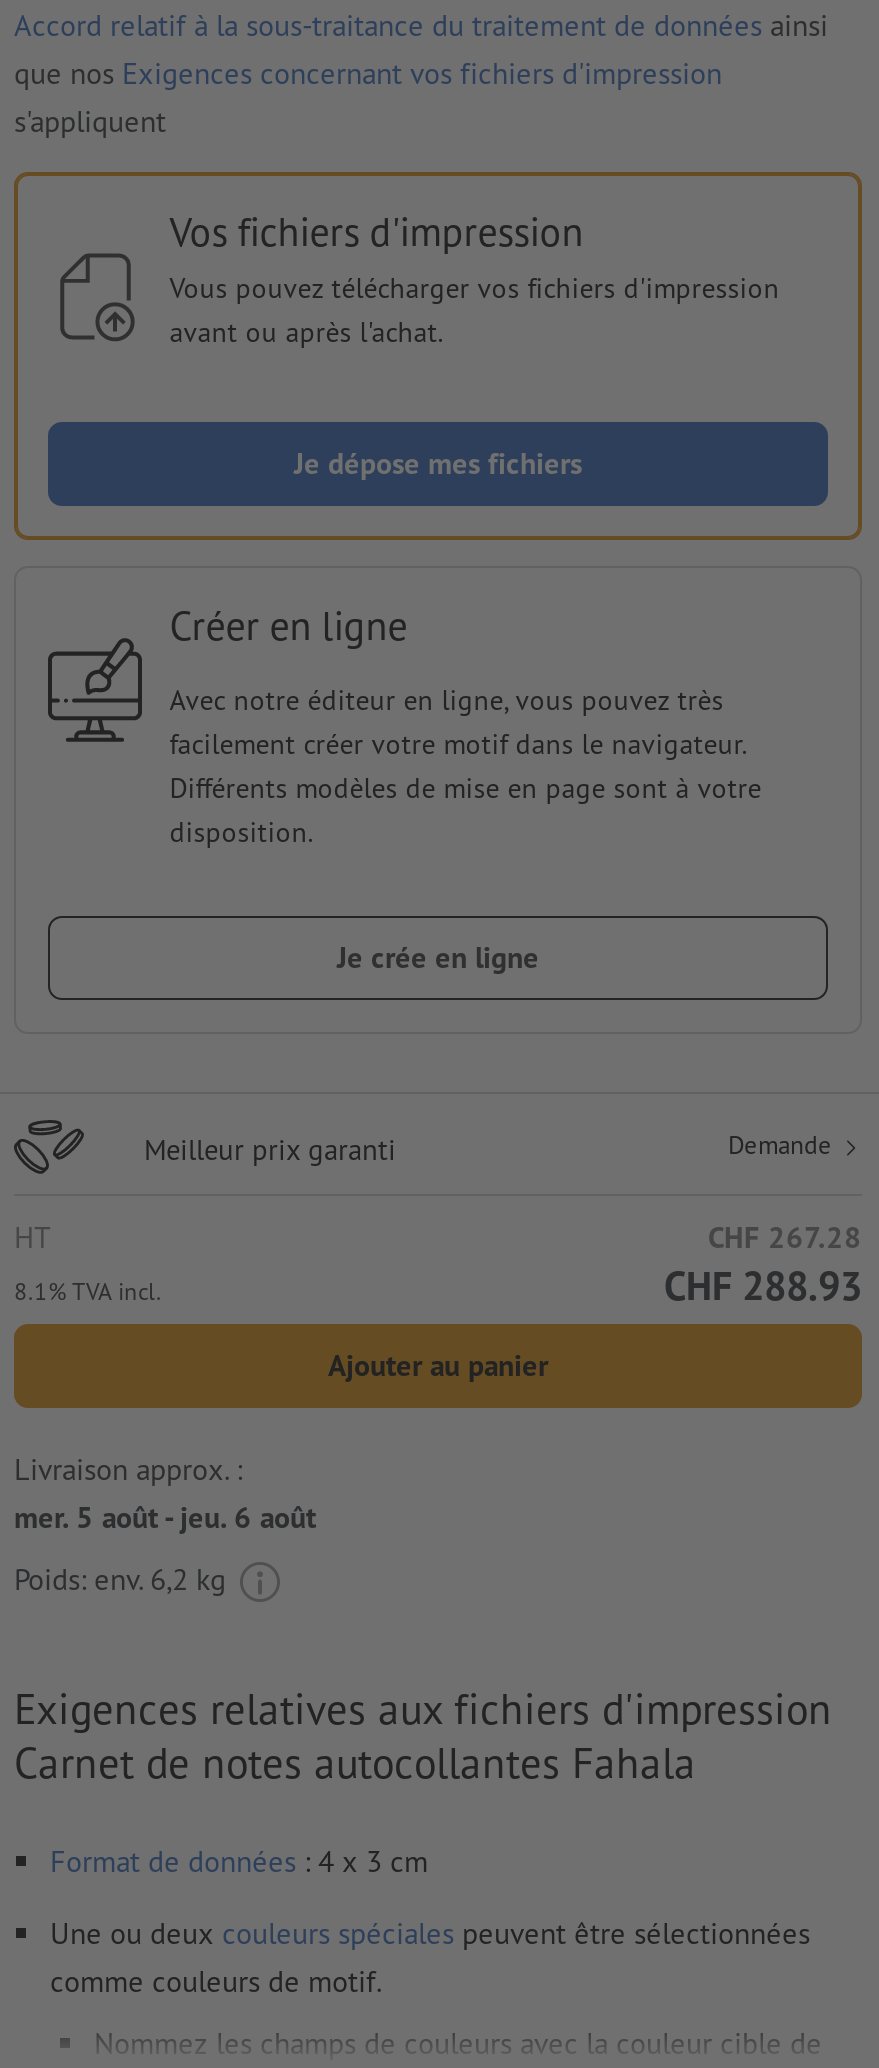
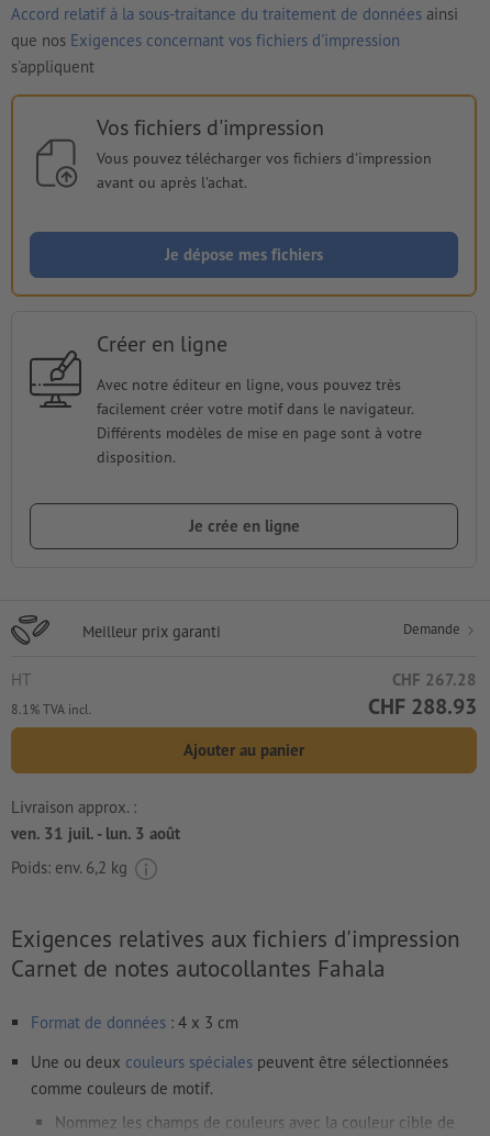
[14,1499,316,1537] mer. 5 août - jeu. 6 août -> [11,823,180,844] ven. 31 juil. - lun. 3 août

